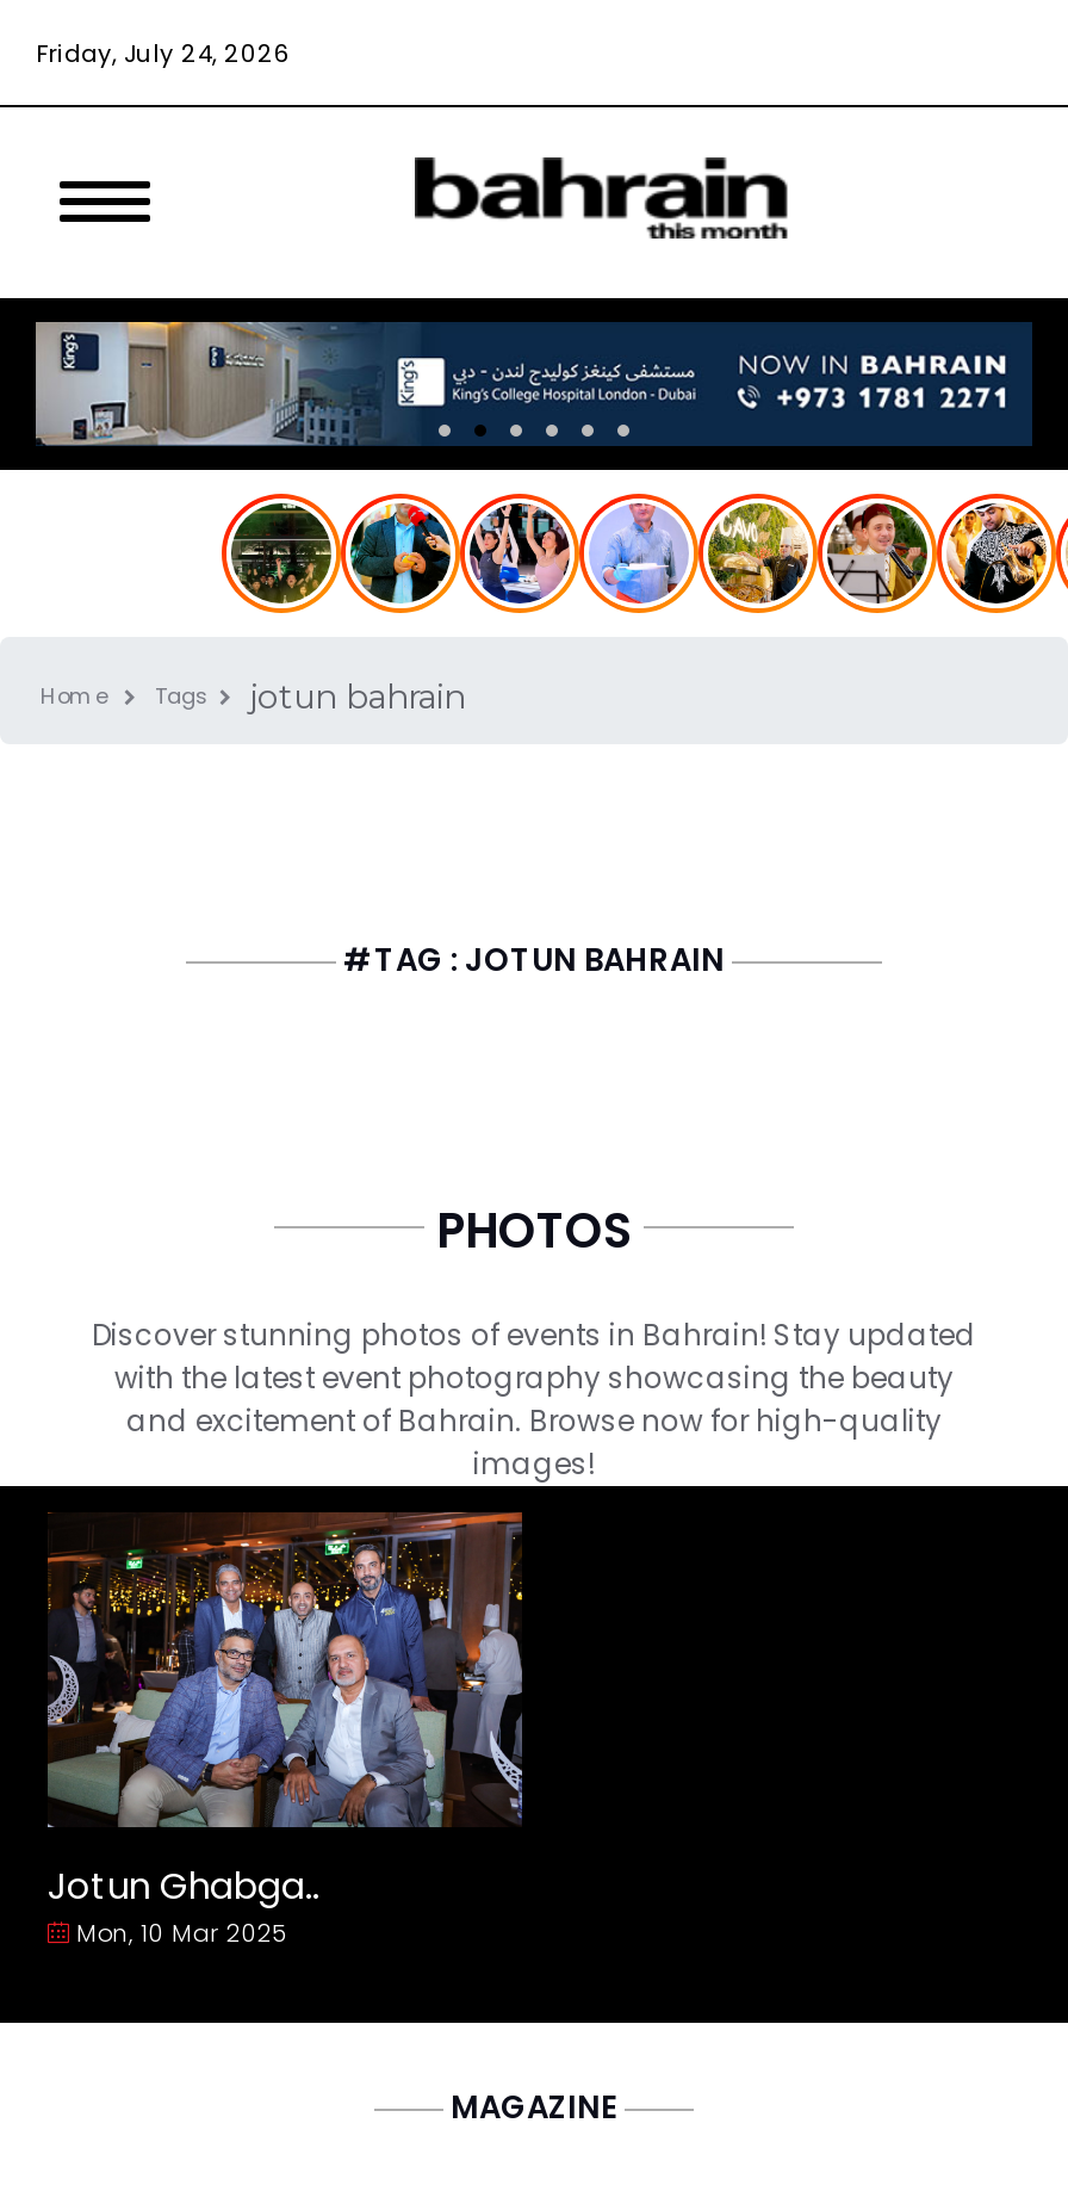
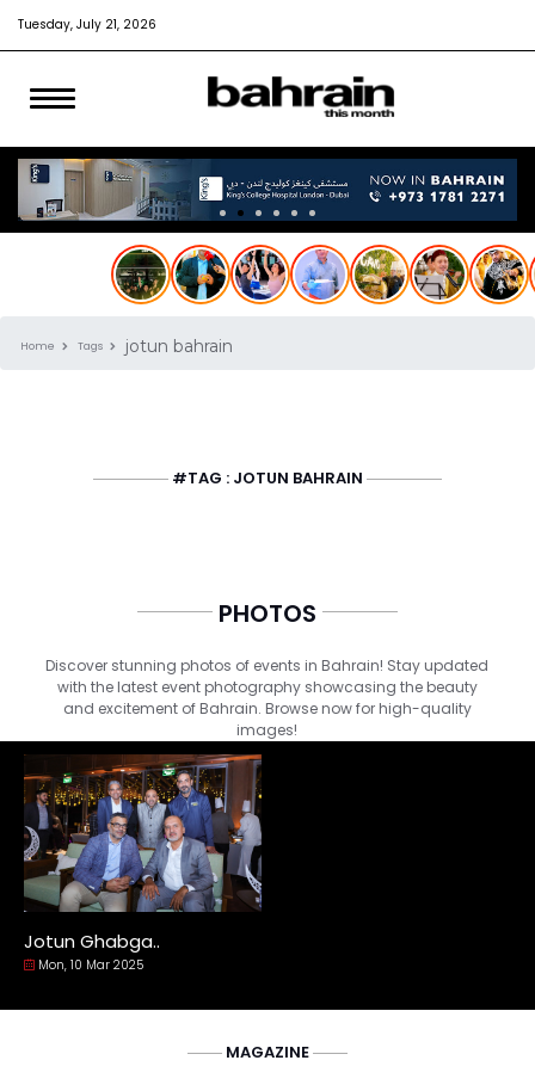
[36,36,291,72] Friday, July 24, 2026 -> [18,16,156,33] Tuesday, July 21, 2026

